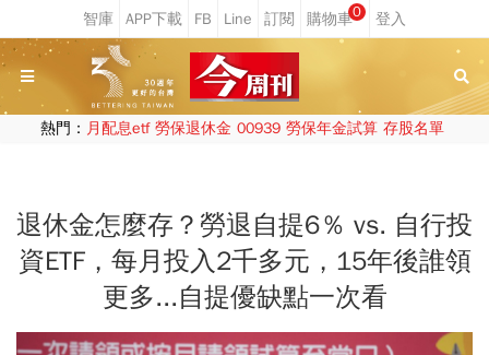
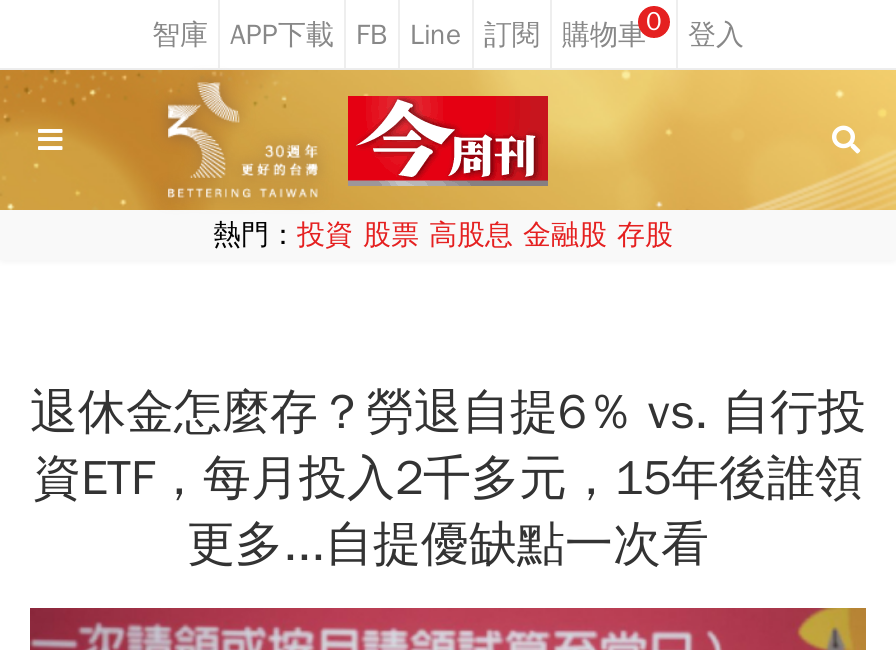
[40,119,444,138] 熱門：月配息etf 勞保退休金 00939 勞保年金試算 存股名單 -> [213,218,673,252] 熱門：投資 股票 高股息 金融股 存股

